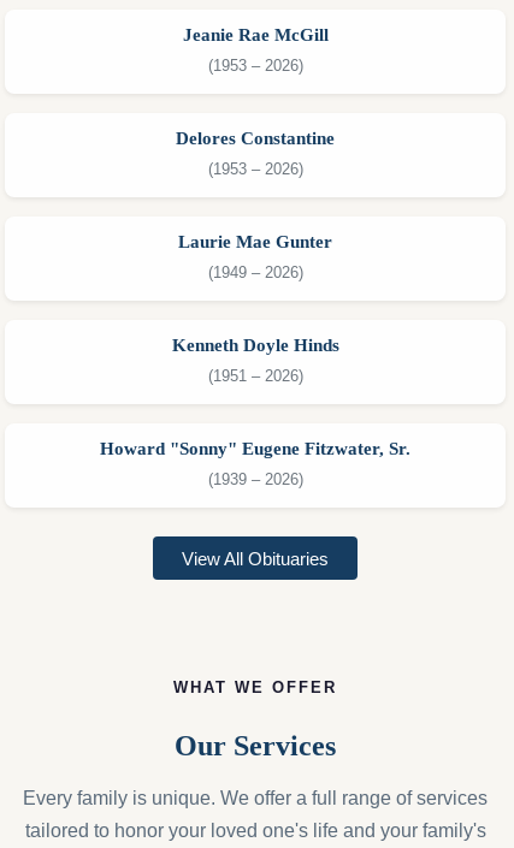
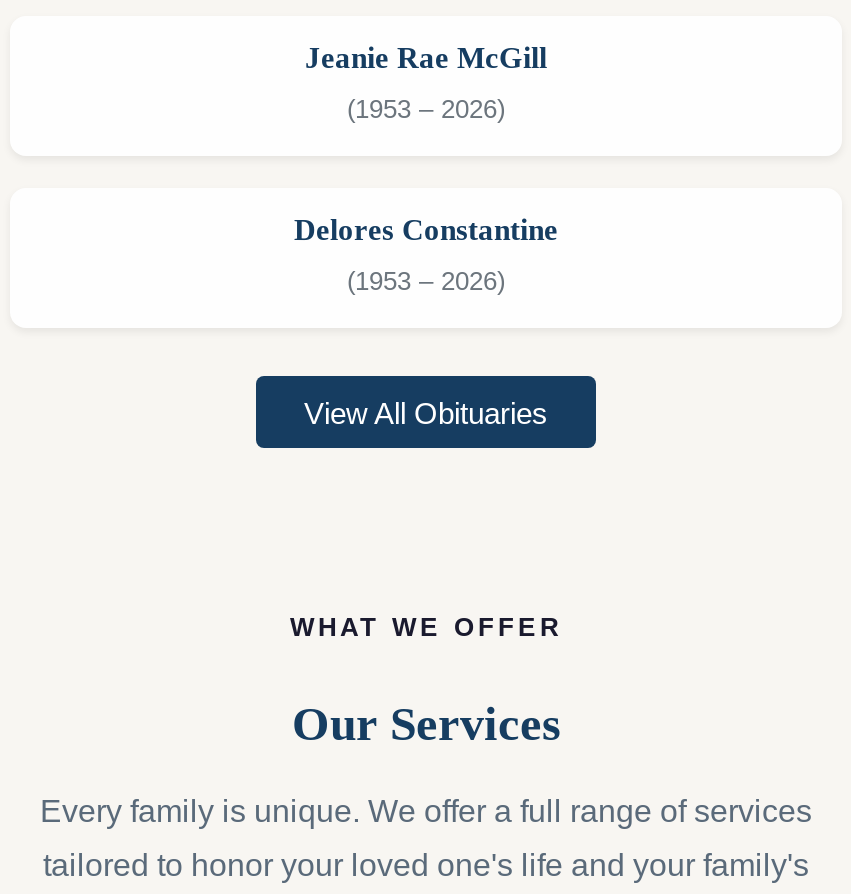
[178,231,332,282] Laurie Mae Gunter | (1949 – 2026) -> none
[172,335,339,385] Kenneth Doyle Hinds | (1951 – 2026) -> none
[100,438,410,489] Howard "Sonny" Eugene Fitzwater, Sr. | (1939 – 2026) -> none

